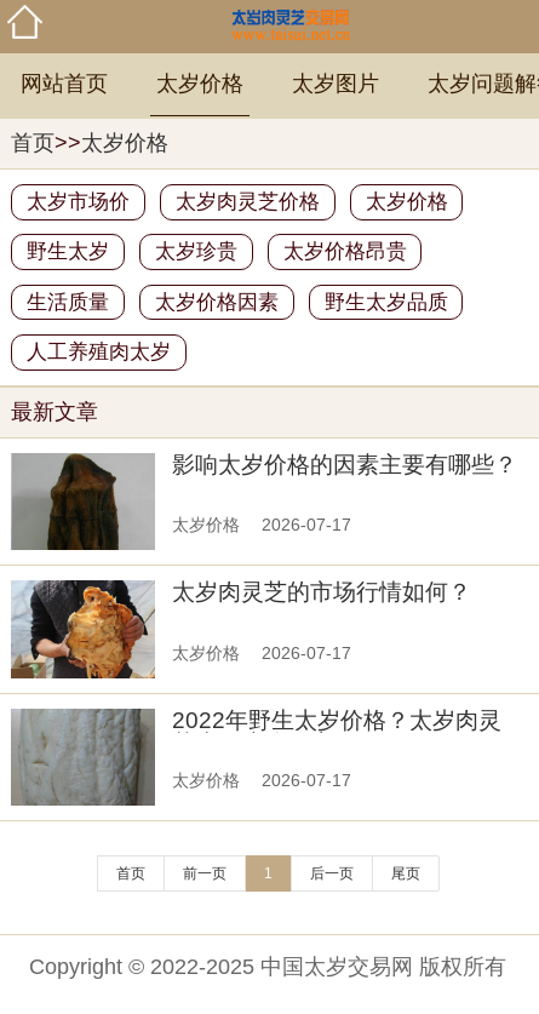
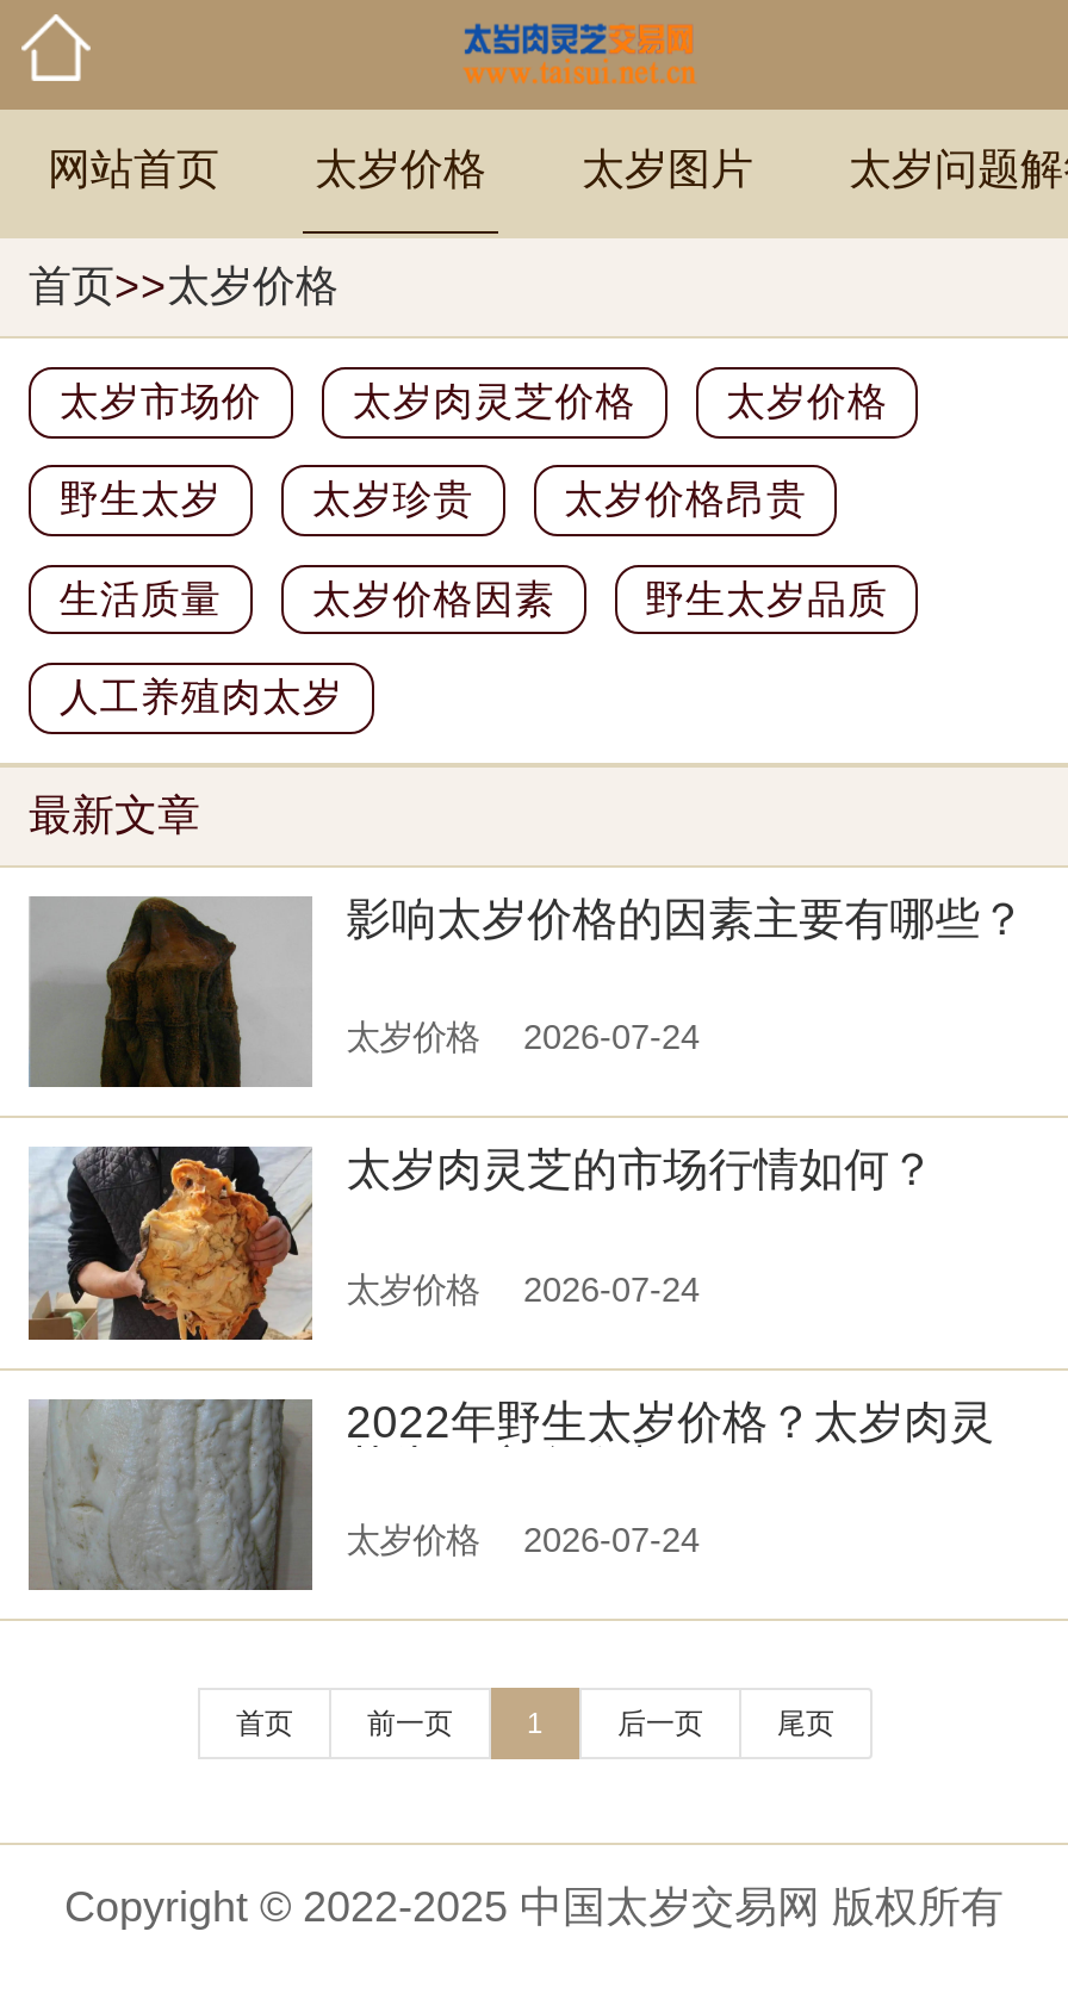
[172,515,352,535] 太岁价格 2026-07-17 -> [346,1019,700,1057] 太岁价格 2026-07-24
[172,643,352,663] 太岁价格 2026-07-17 -> [346,1270,700,1308] 太岁价格 2026-07-24
[172,771,352,790] 太岁价格 2026-07-17 -> [346,1522,700,1560] 太岁价格 2026-07-24

